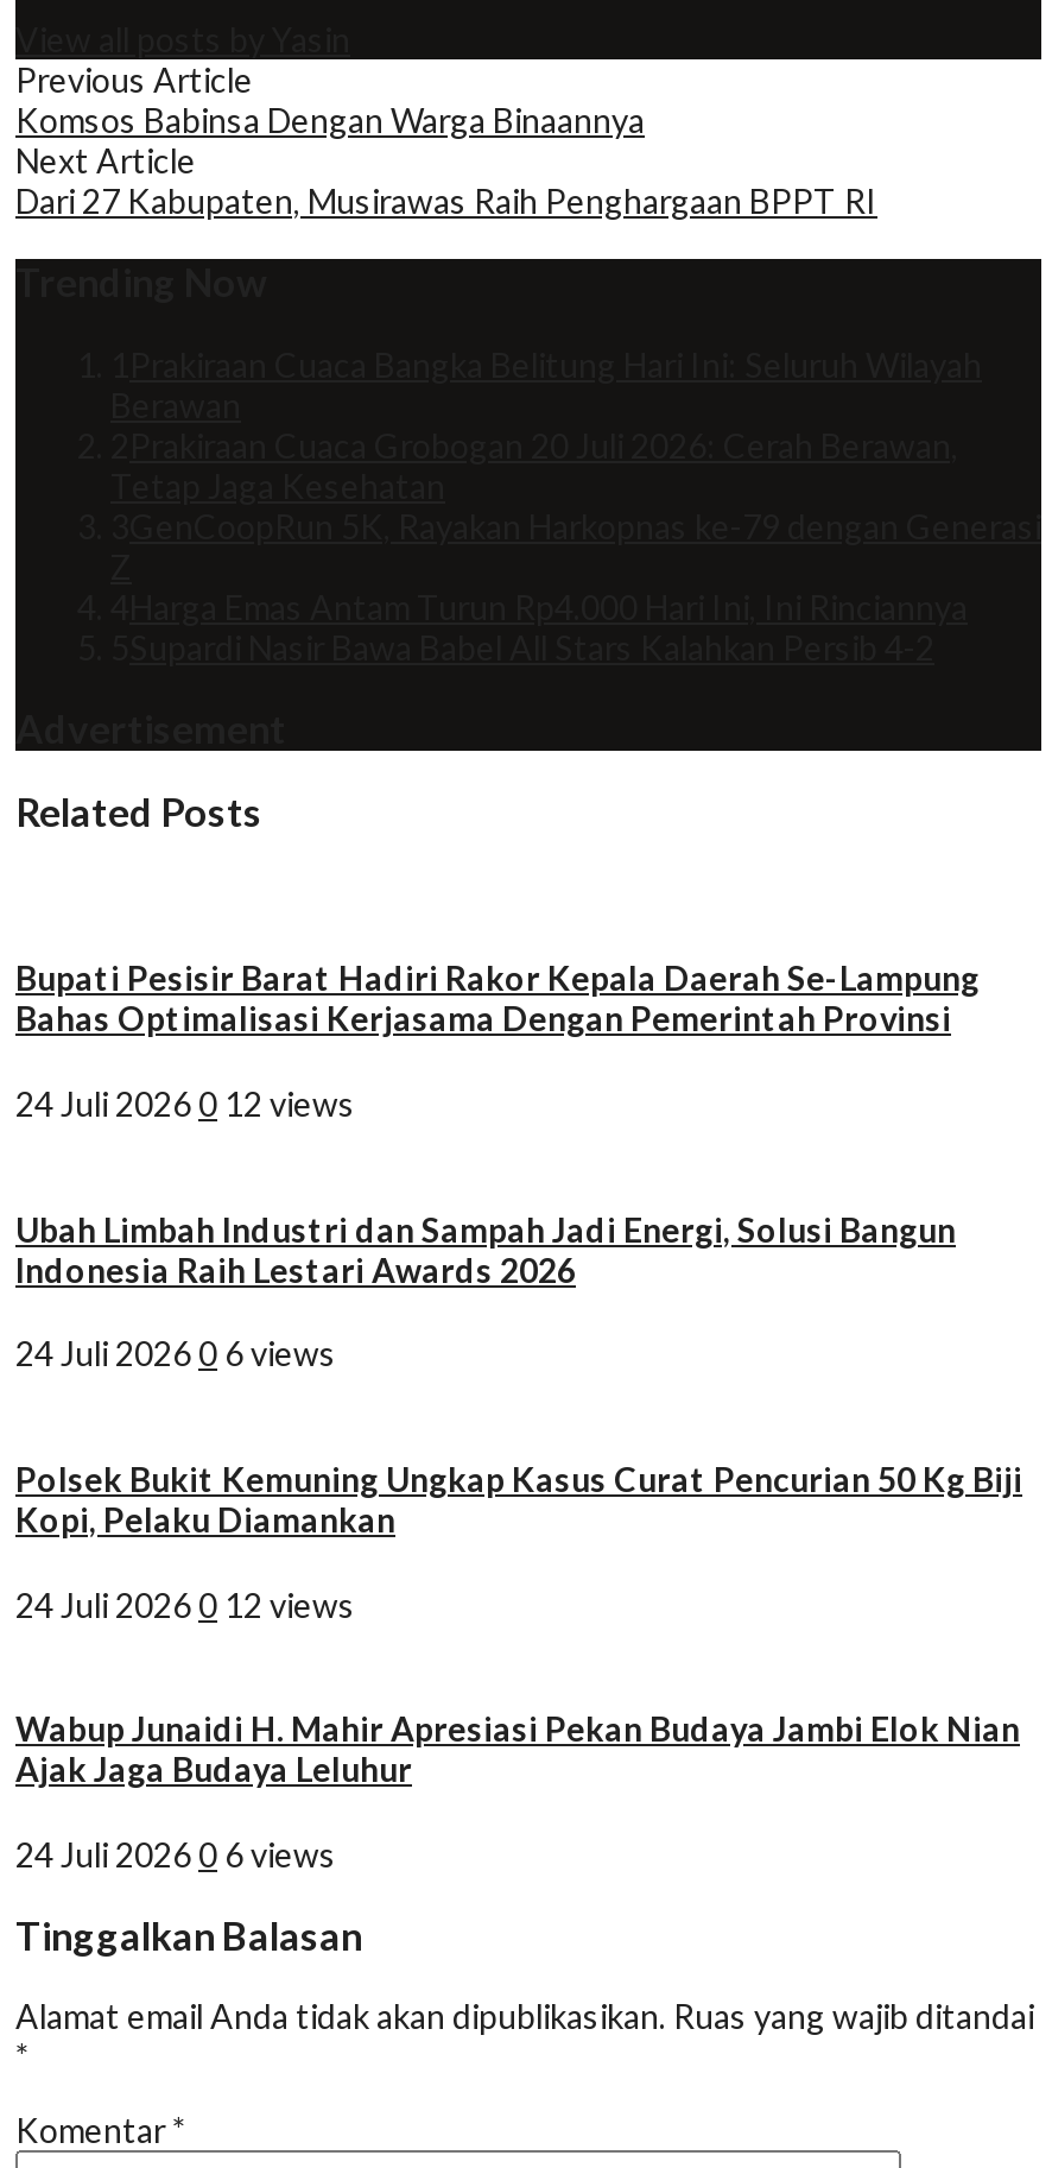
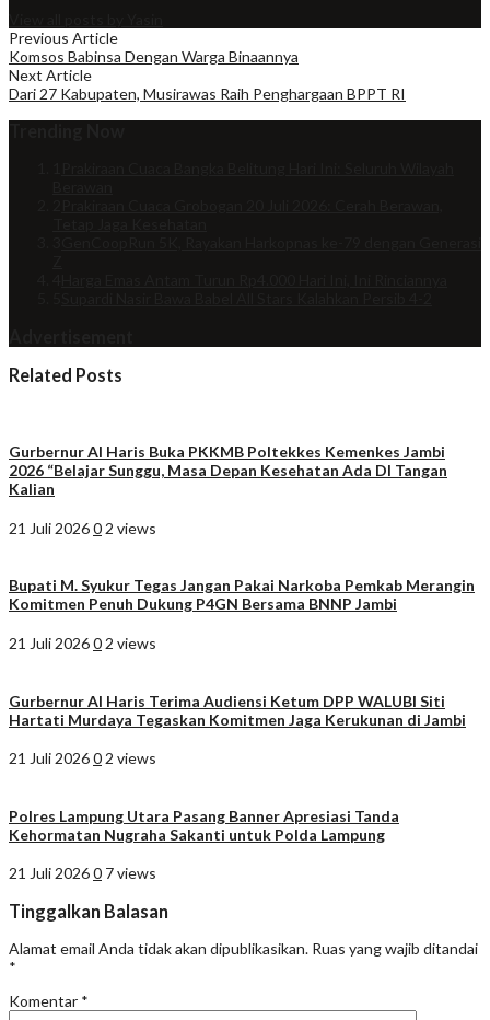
[15,958,980,1039] Bupati Pesisir Barat Hadiri Rakor Kepala Daerah Se-Lampung | Bahas Optimalisasi Kerjasama Dengan Pemerintah Provinsi -> [9,442,447,498] Gurbernur Al Haris Buka PKKMB Poltekkes Kemenkes Jambi | 2026 “Belajar Sunggu, Masa Depan Kesehatan Ada DI Tangan | Kalian
[15,1083,355,1123] 24 Juli 2026 0 12 views -> [9,519,156,537] 21 Juli 2026 0 2 views
[15,1208,956,1289] Ubah Limbah Industri dan Sampah Jadi Energi, Solusi Bangun | Indonesia Raih Lestari Awards 2026 -> [9,576,475,613] Bupati M. Syukur Tegas Jangan Pakai Narkoba Pemkab Merangin | Komitmen Penuh Dukung P4GN Bersama BNNP Jambi
[15,1333,336,1373] 24 Juli 2026 0 6 views -> [9,634,156,652] 21 Juli 2026 0 2 views
[15,1458,1022,1539] Polsek Bukit Kemuning Ungkap Kasus Curat Pencurian 50 Kg Biji | Kopi, Pelaku Diamankan -> [9,691,466,728] Gurbernur Al Haris Terima Audiensi Ketum DPP WALUBI Siti | Hartati Murdaya Tegaskan Komitmen Jaga Kerukunan di Jambi
[15,1583,355,1623] 24 Juli 2026 0 12 views -> [9,749,156,767] 21 Juli 2026 0 2 views
[15,1708,1020,1789] Wabup Junaidi H. Mahir Apresiasi Pekan Budaya Jambi Elok Nian | Ajak Jaga Budaya Leluhur -> [9,806,399,844] Polres Lampung Utara Pasang Banner Apresiasi Tanda | Kehormatan Nugraha Sakanti untuk Polda Lampung
[15,1833,336,1873] 24 Juli 2026 0 6 views -> [9,864,156,883] 21 Juli 2026 0 7 views

